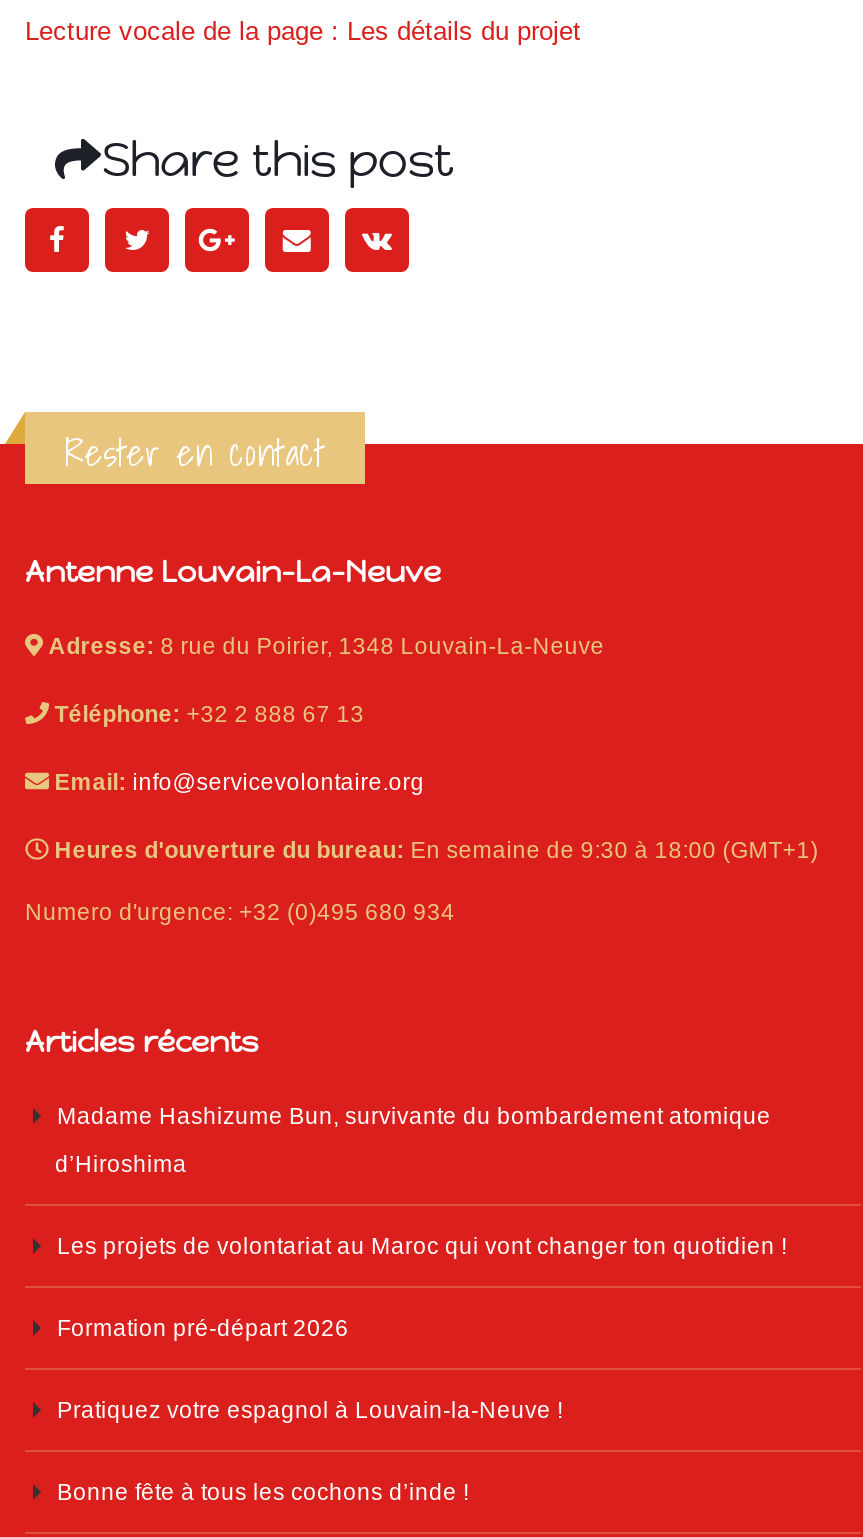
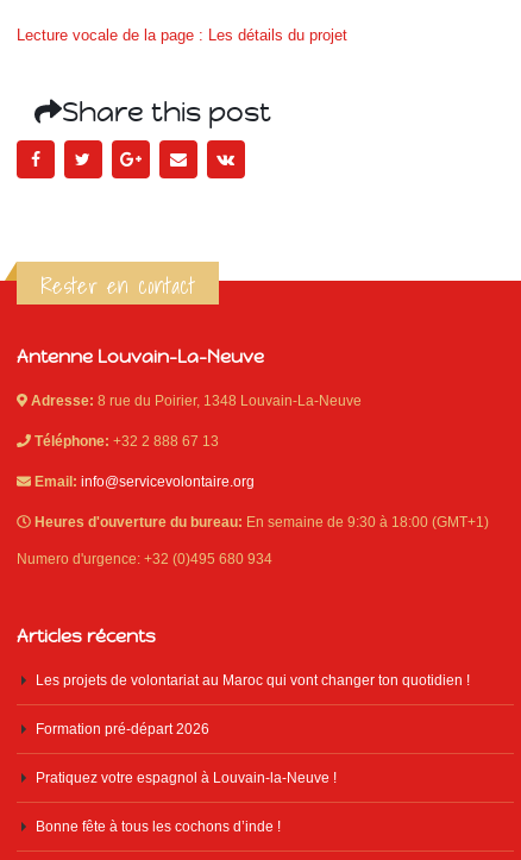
[55,1102,771,1176] Madame Hashizume Bun, survivante du bombardement atomique | d’Hiroshima -> none

